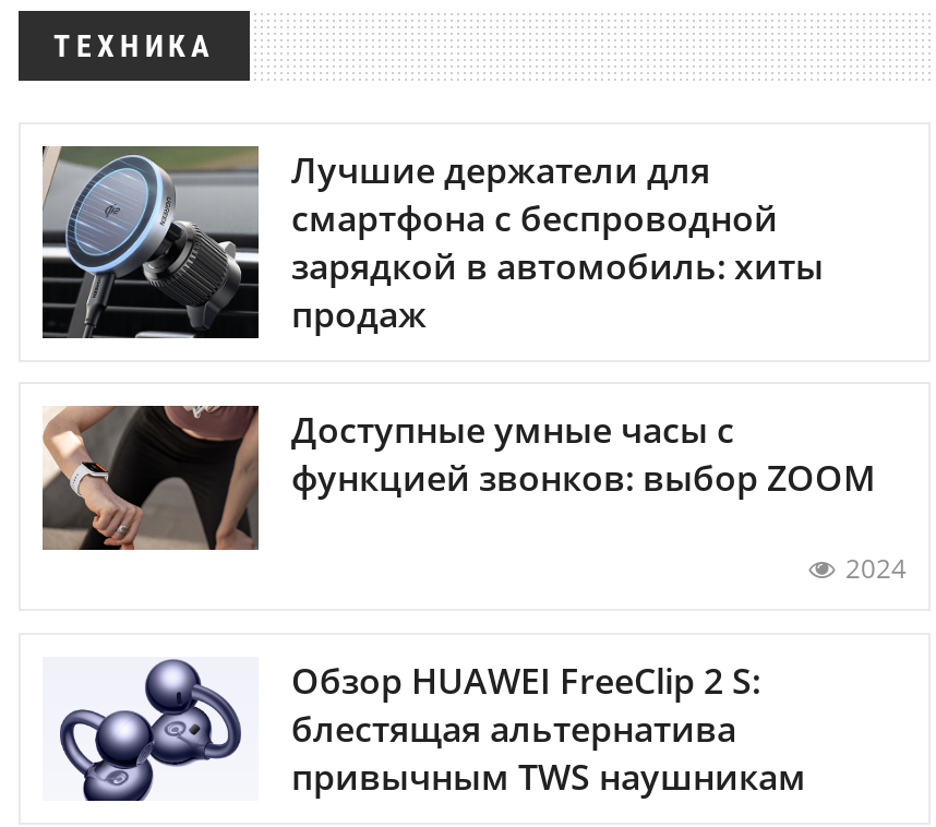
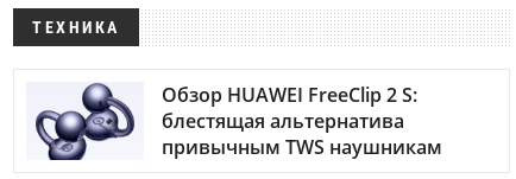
[40,144,907,588] [image] | Лучшие держатели для | смартфона с беспроводной | зарядкой в автомобиль: хиты | продаж | Доступные умные часы с | функцией звонков: выбор ZOOM | 2024 -> none
[40,404,261,554] [image] -> none

